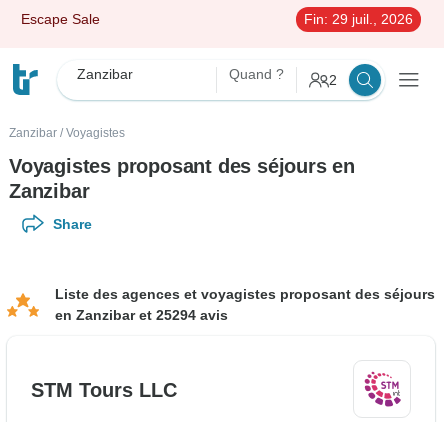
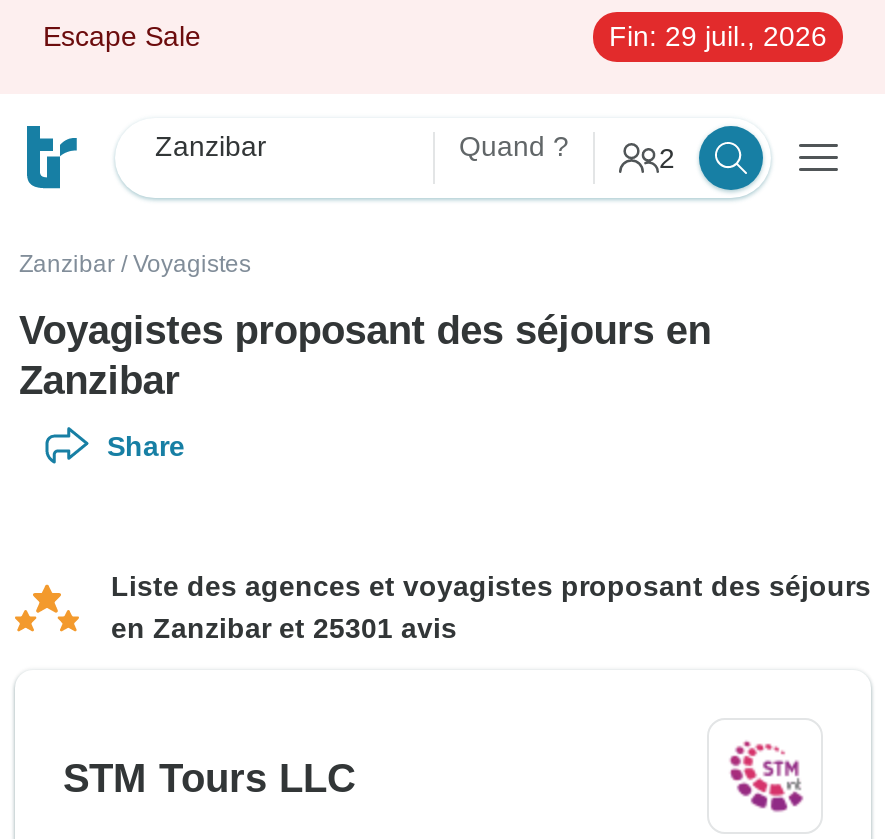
[55,307,228,323] en Zanzibar et 25294 avis -> [111,612,457,644] en Zanzibar et 25301 avis

